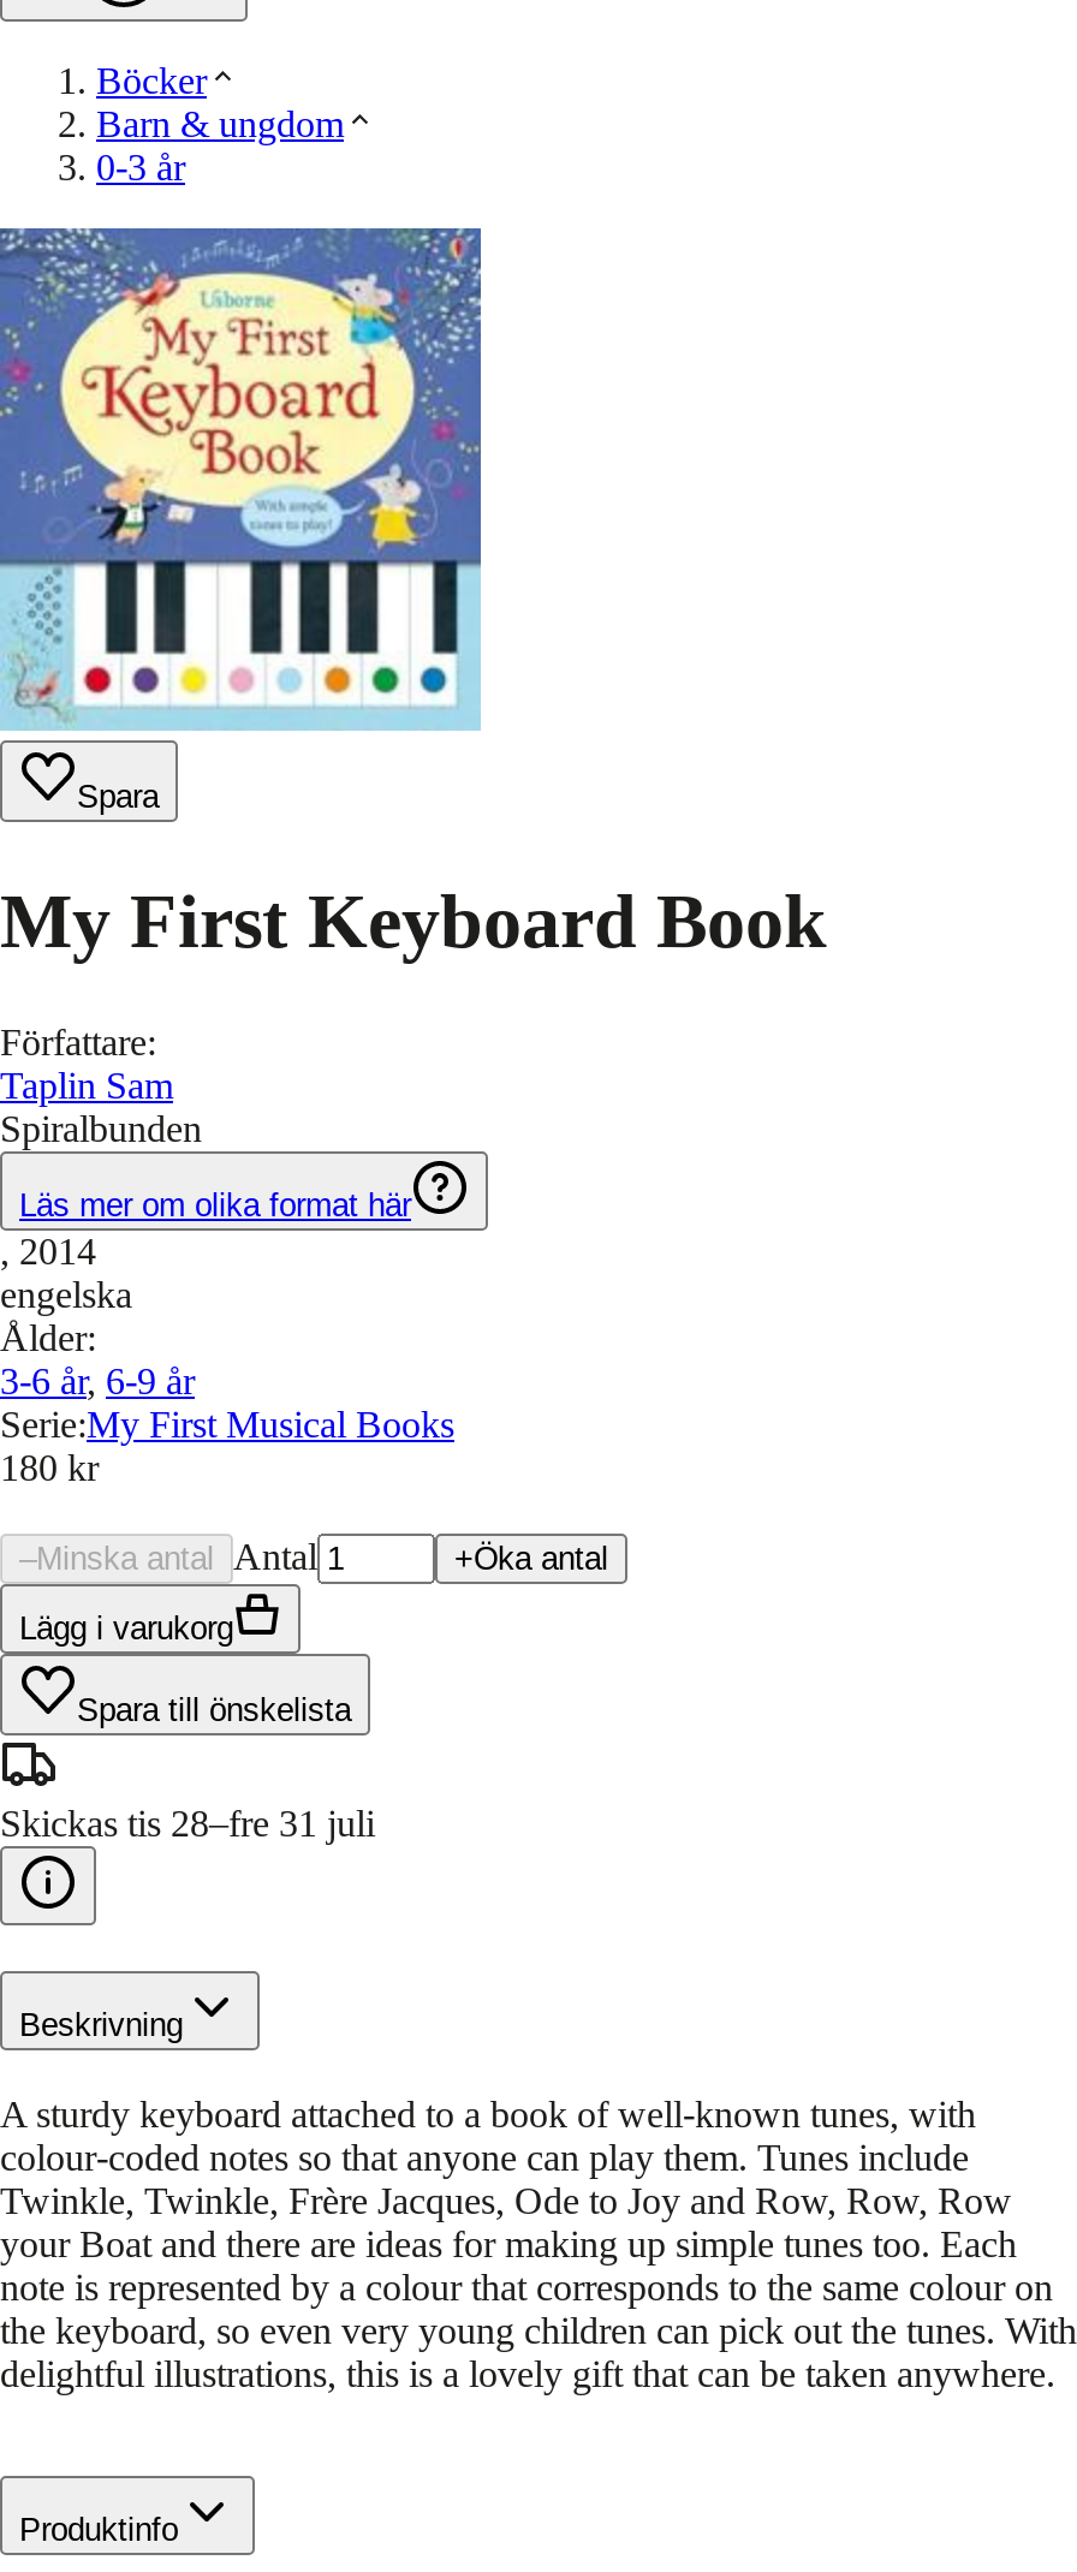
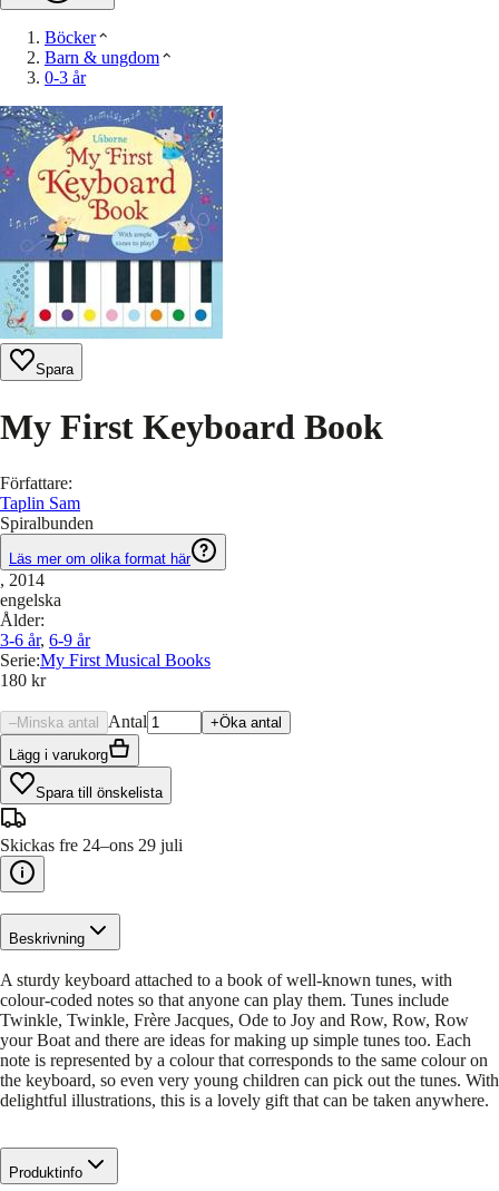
[0,1803,375,1843] Skickas tis 28–fre 31 juli -> [0,835,183,854] Skickas fre 24–ons 29 juli

